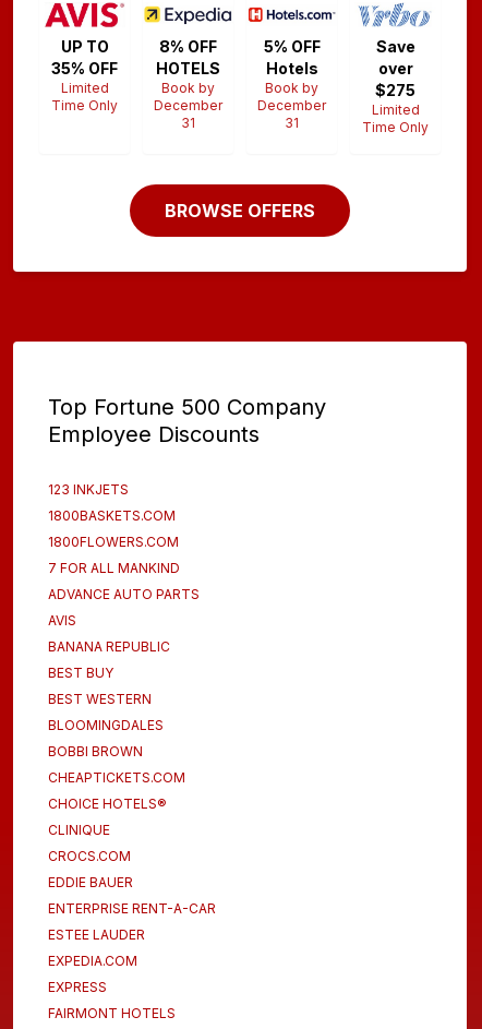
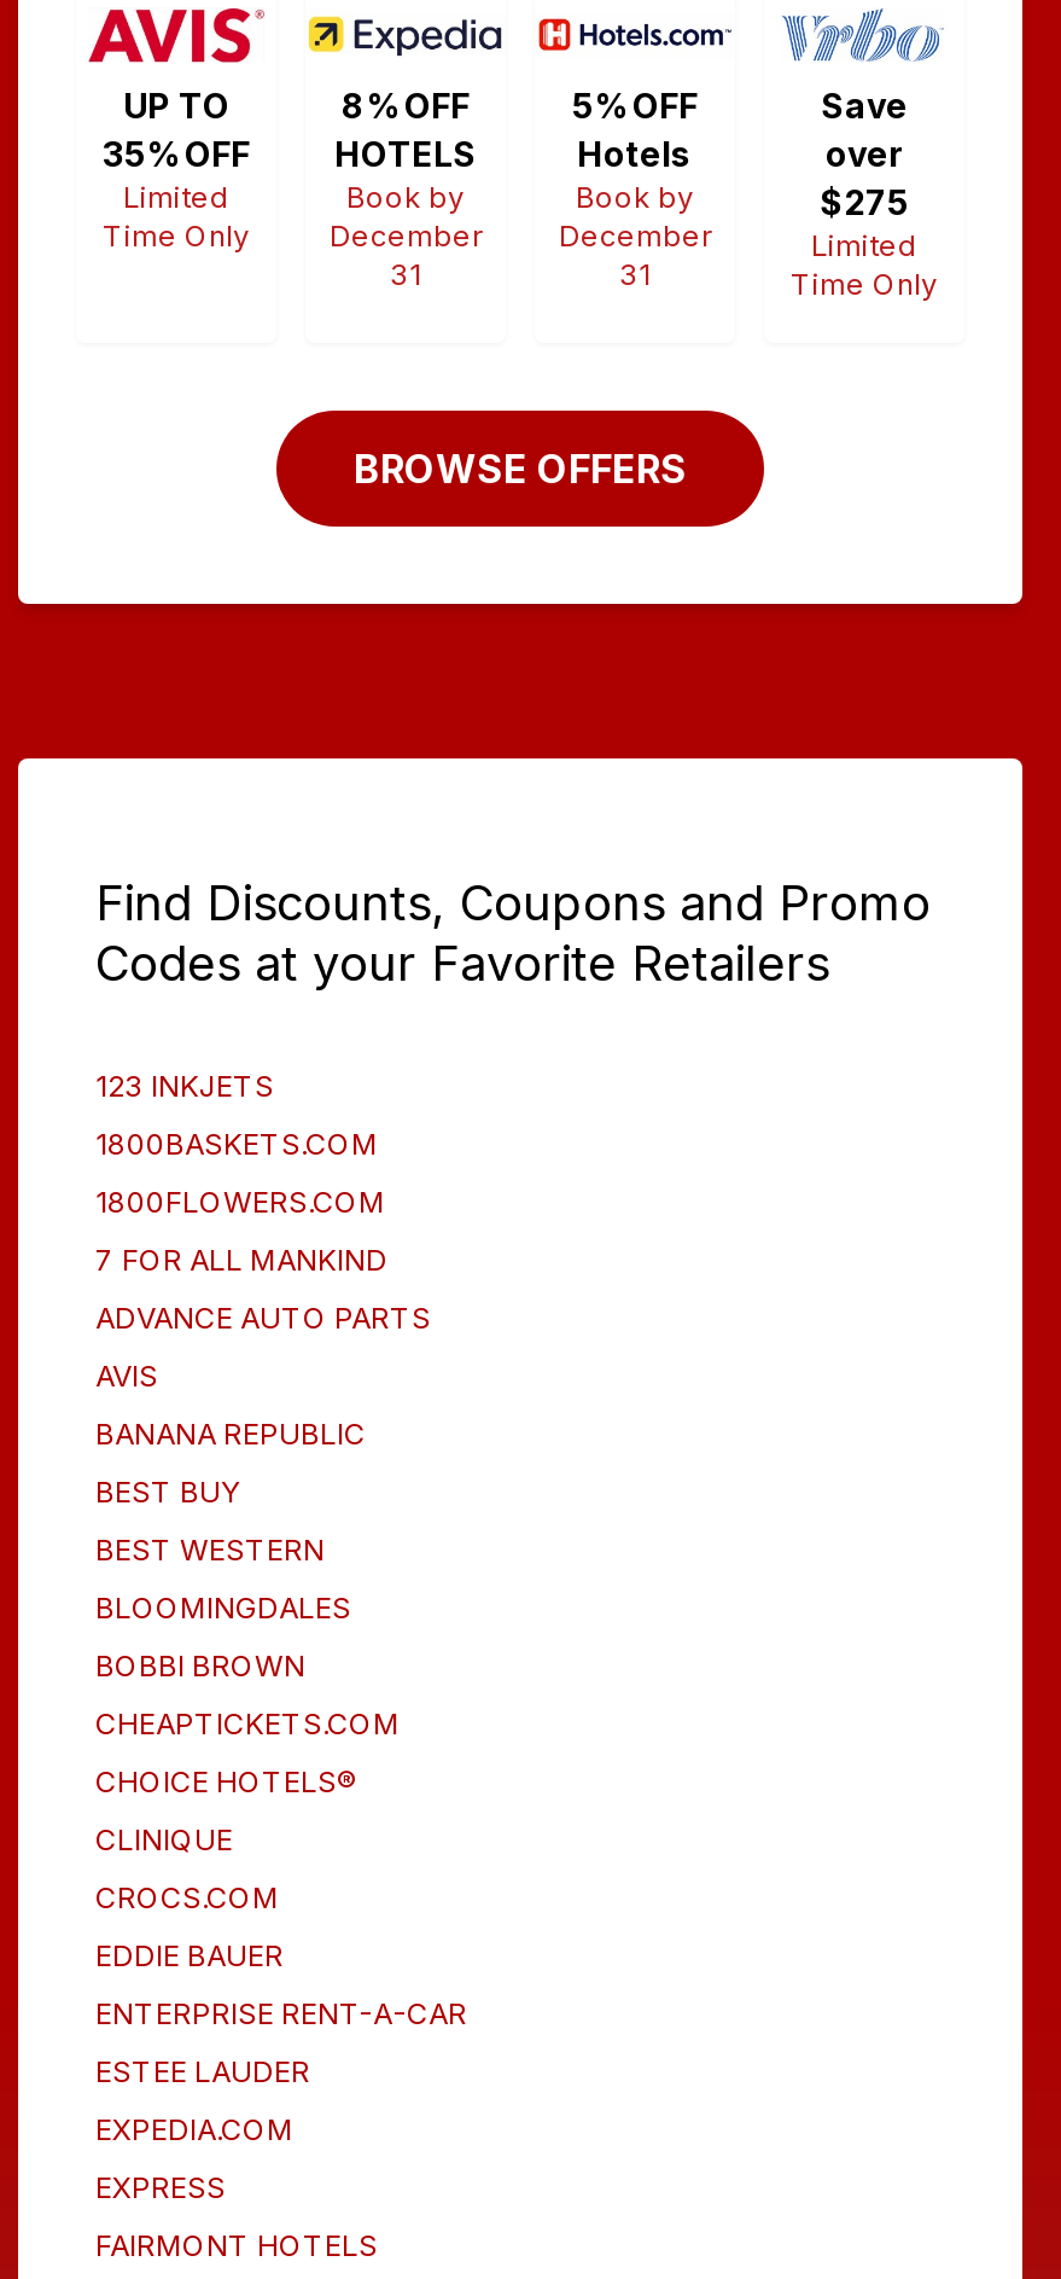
[48,394,326,447] Top Fortune 500 Company | Employee Discounts -> [95,874,931,993] Find Discounts, Coupons and Promo | Codes at your Favorite Retailers

